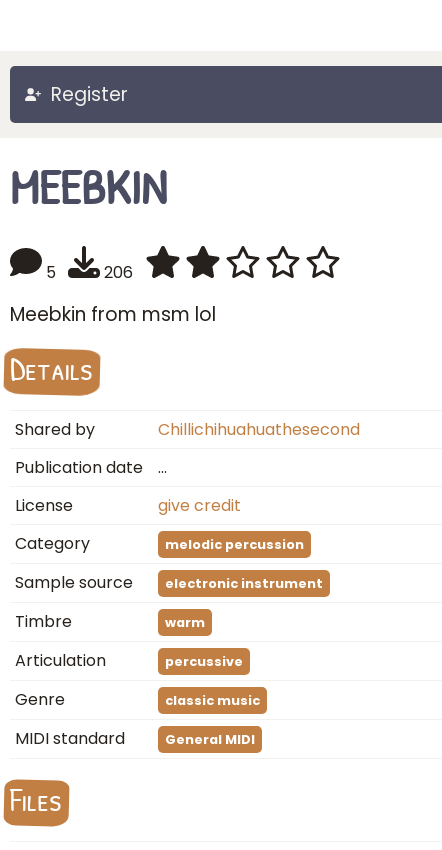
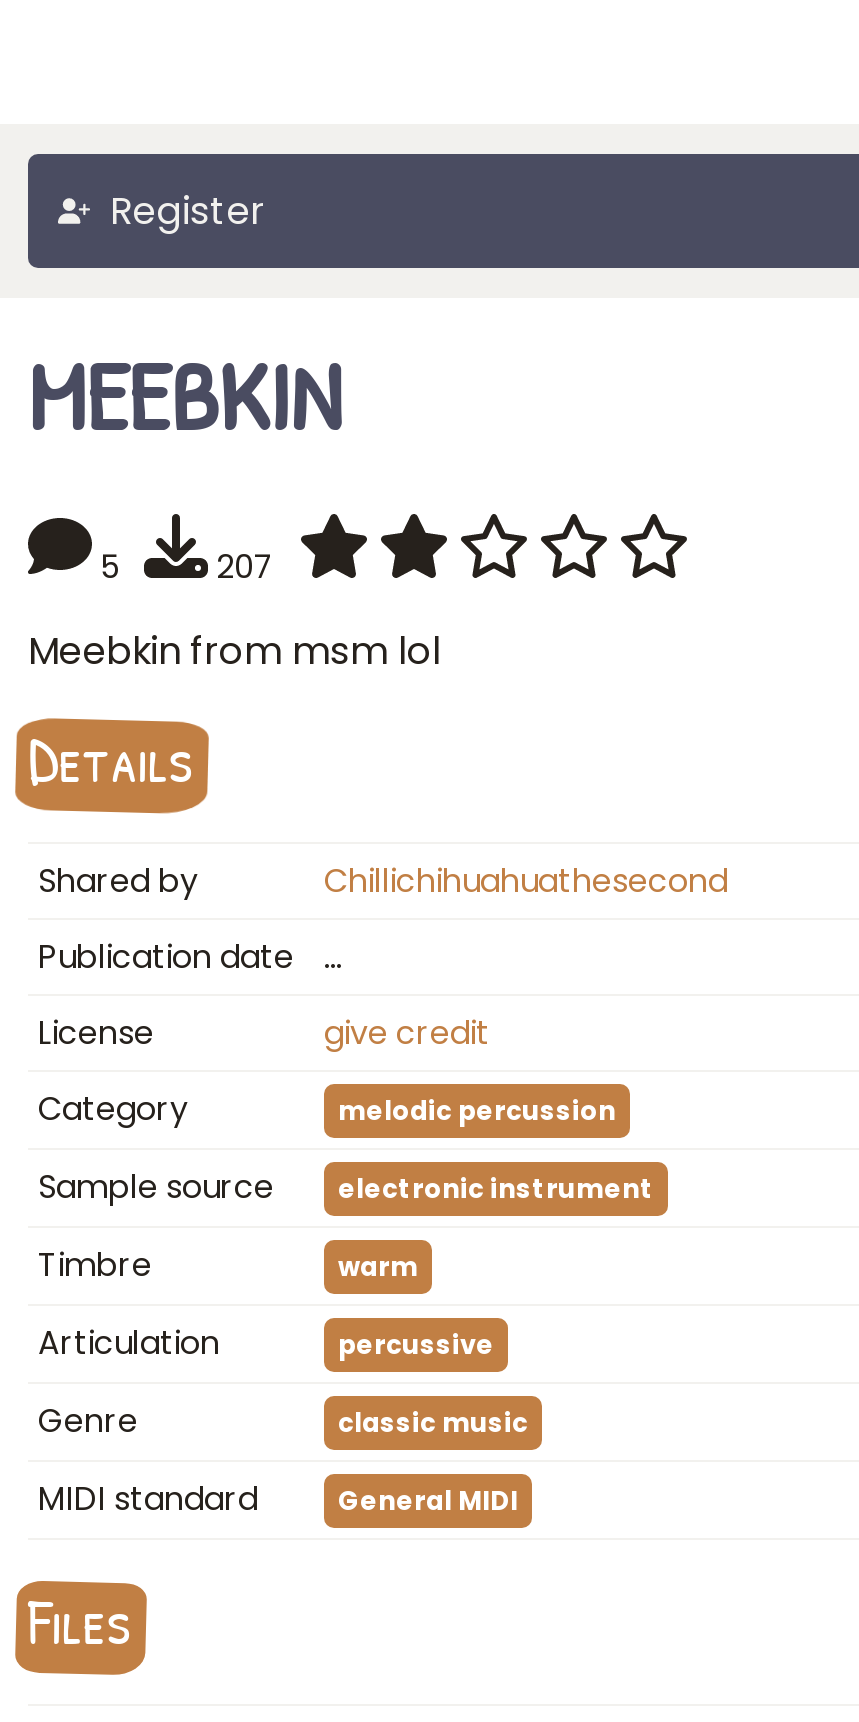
[104,261,133,284] 206 -> [216,544,274,590] 207

